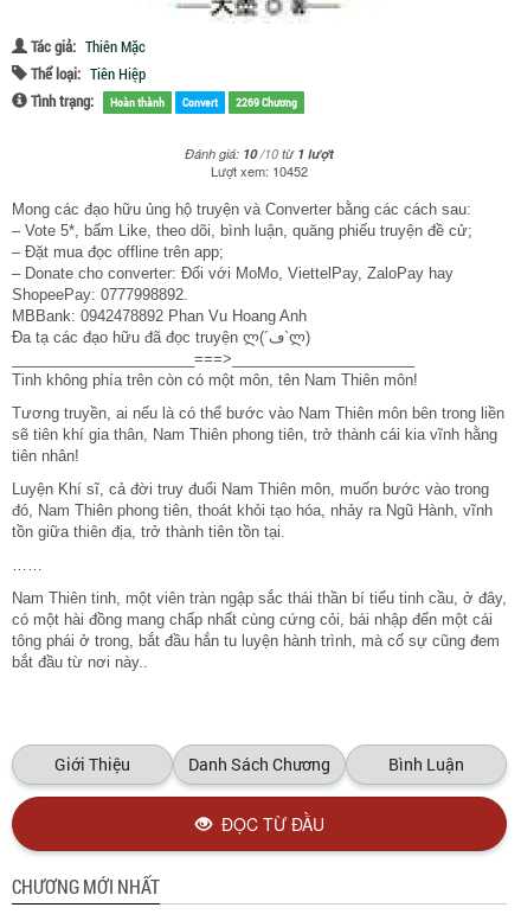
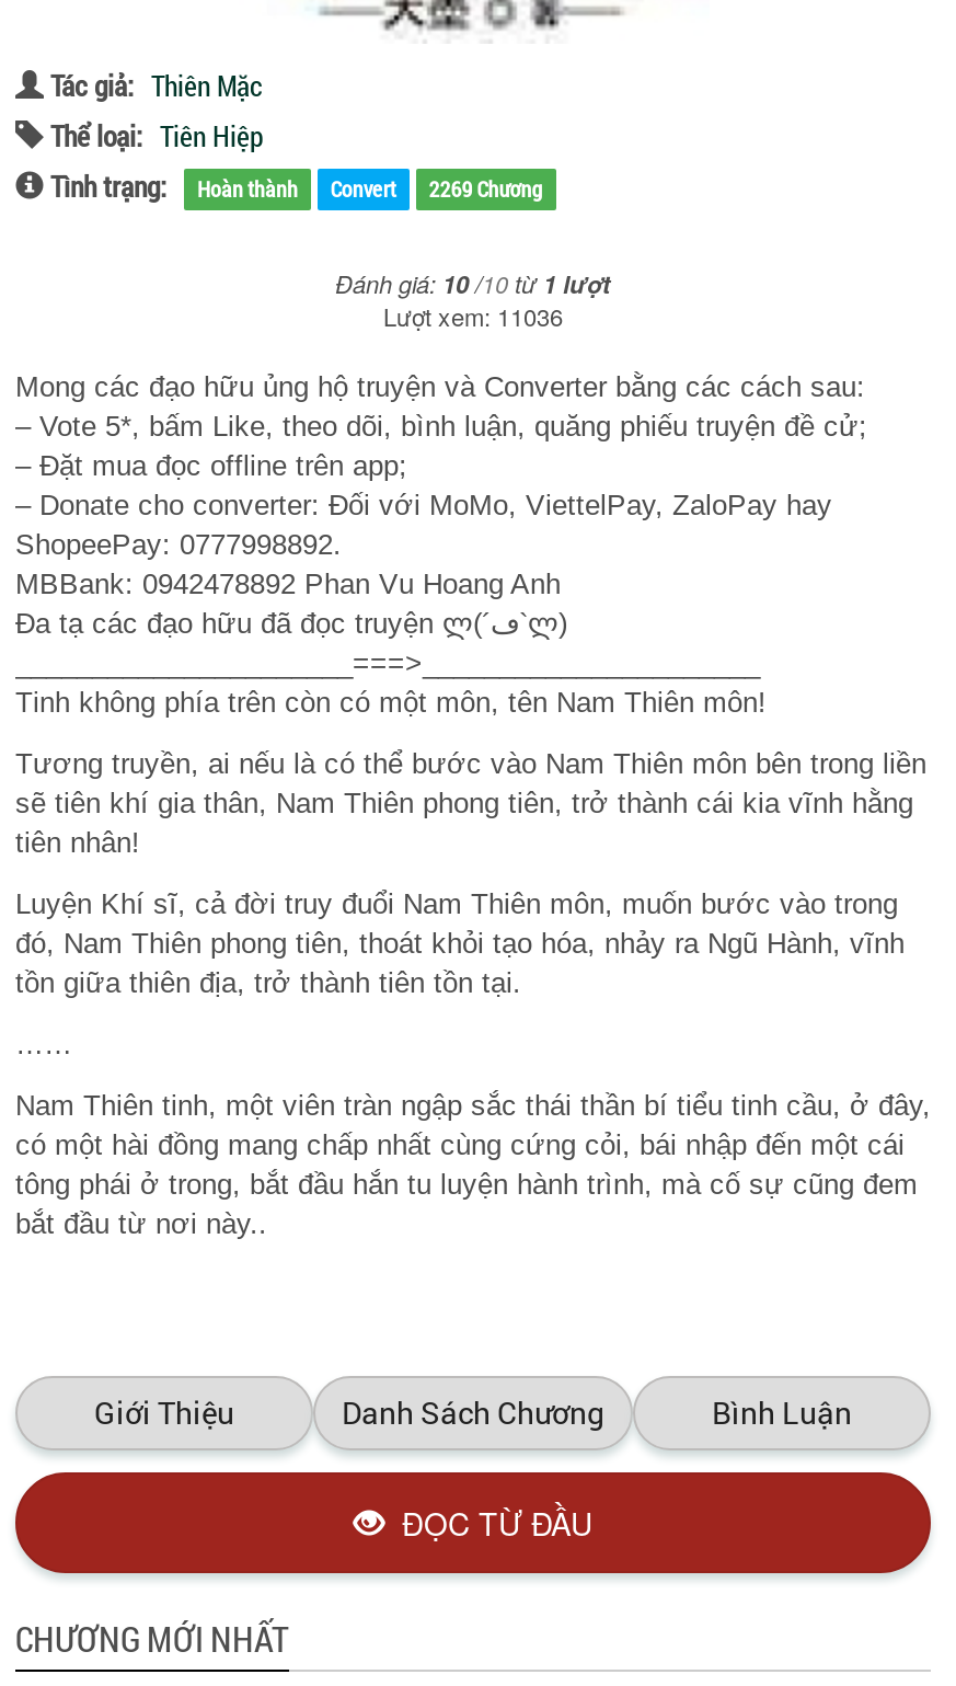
[211,161,308,180] Lượt xem: 10452 -> [383,298,563,333] Lượt xem: 11036

